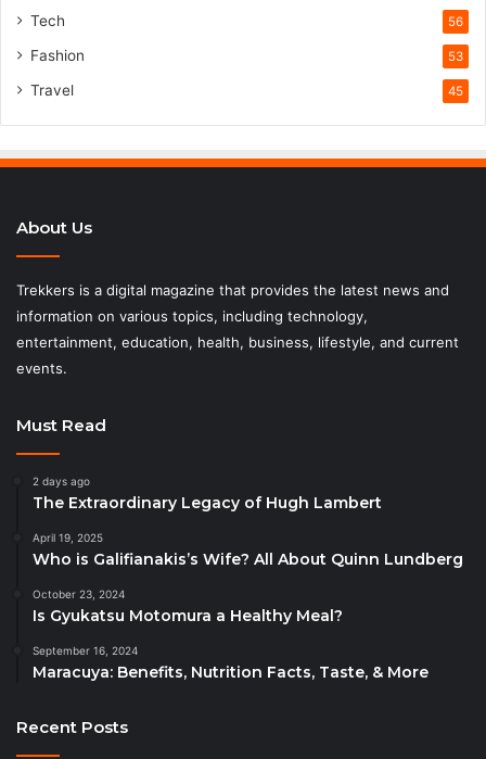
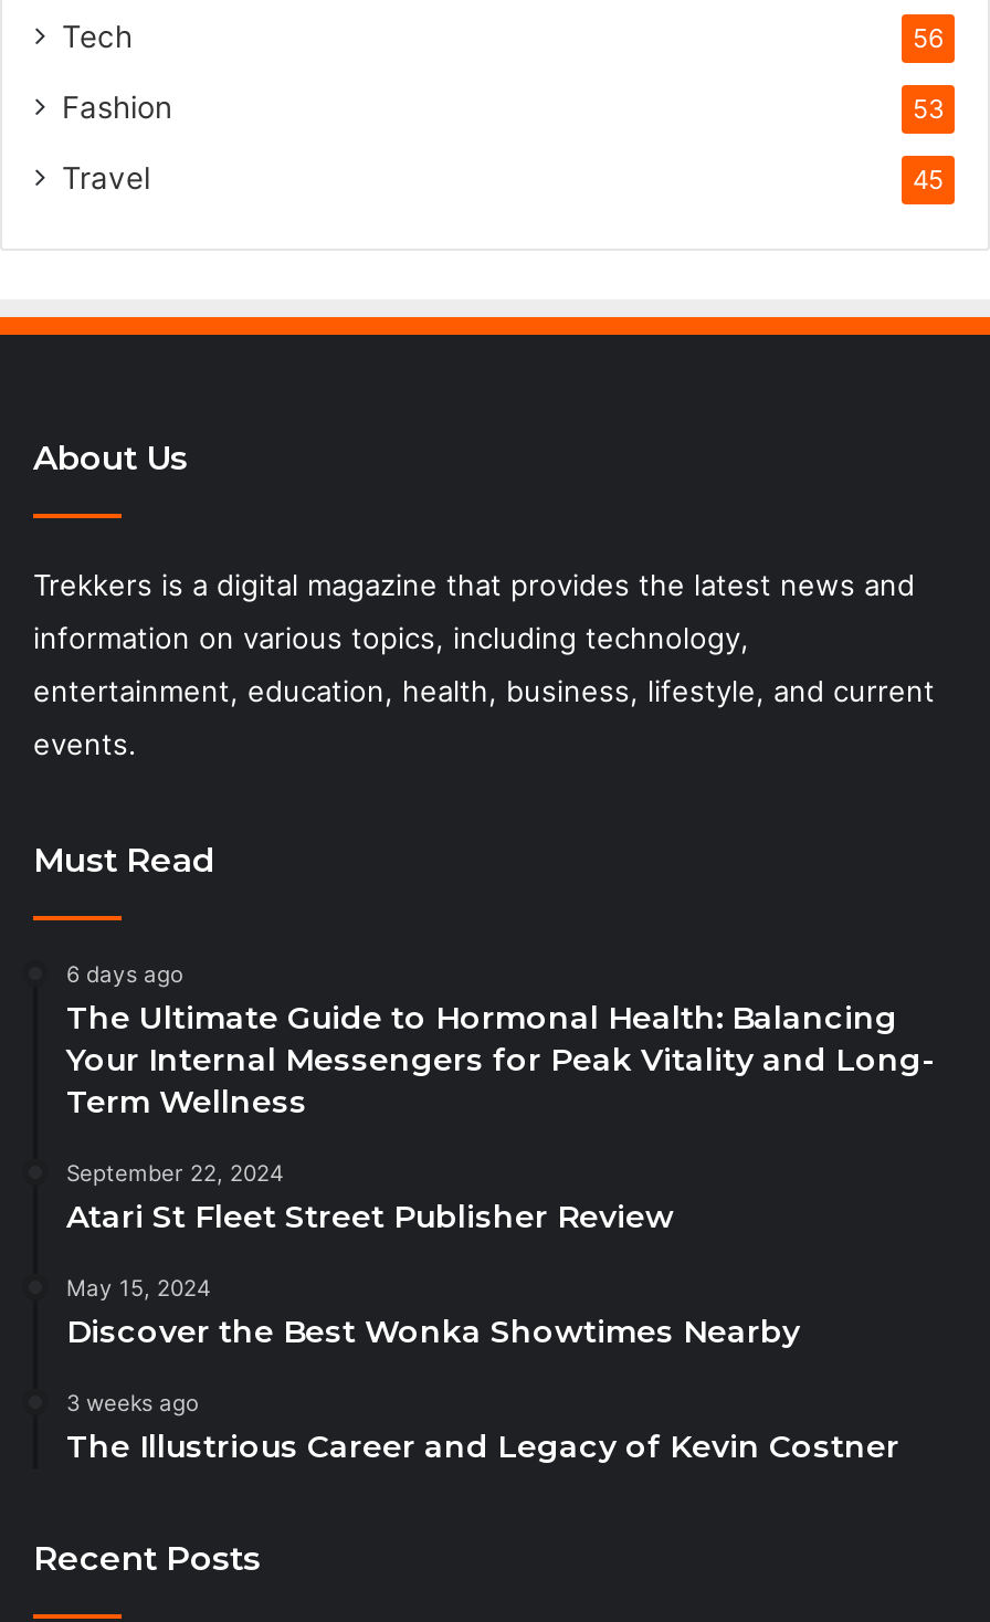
[33,475,382,513] 2 days ago | The Extraordinary Legacy of Hugh Lambert -> [66,960,935,1121] 6 days ago | The Ultimate Guide to Hormonal Health: Balancing | Your Internal Messengers for Peak Vitality and Long- | Term Wellness
[33,531,463,569] April 19, 2025 | Who is Galifianakis’s Wife? All About Quinn Lundberg -> [66,1159,674,1236] September 22, 2024 | Atari St Fleet Street Publisher Review
[33,587,343,625] October 23, 2024 | Is Gyukatsu Motomura a Healthy Meal? -> [66,1274,800,1351] May 15, 2024 | Discover the Best Wonka Showtimes Nearby
[33,644,429,682] September 16, 2024 | Maracuya: Benefits, Nutrition Facts, Taste, & More -> [66,1389,899,1466] 3 weeks ago | The Illustrious Career and Legacy of Kevin Costner

